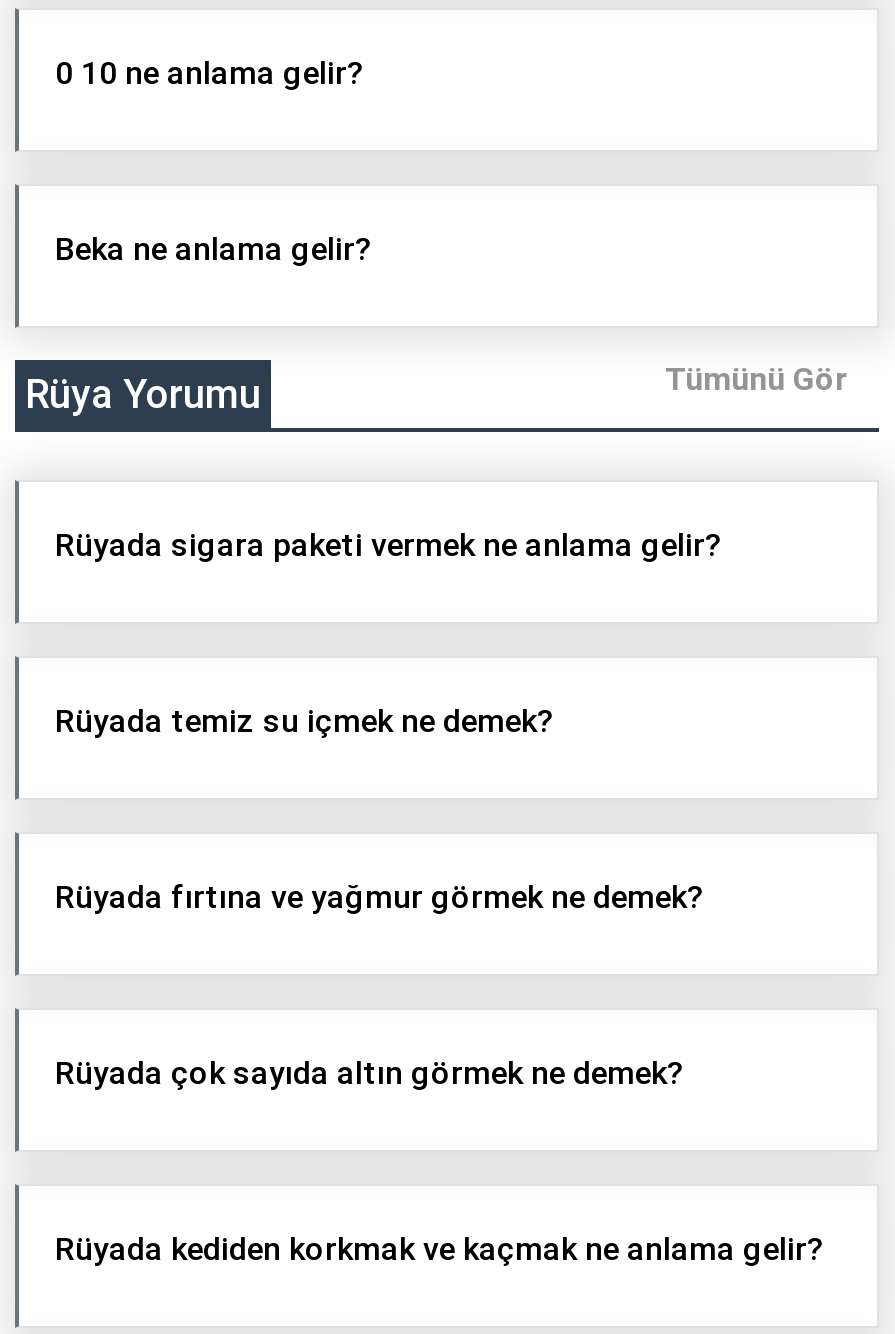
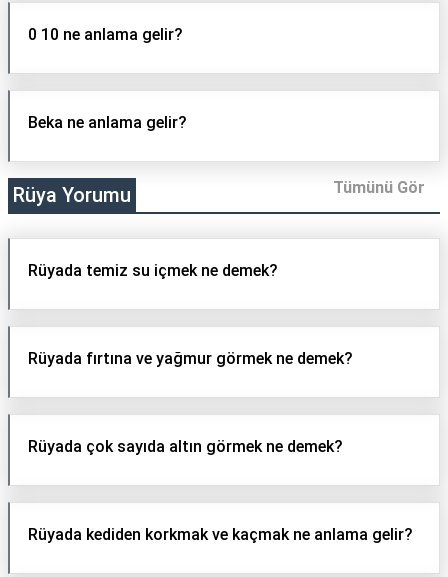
[55,527,723,565] Rüyada sigara paketi vermek ne anlama gelir? -> none

